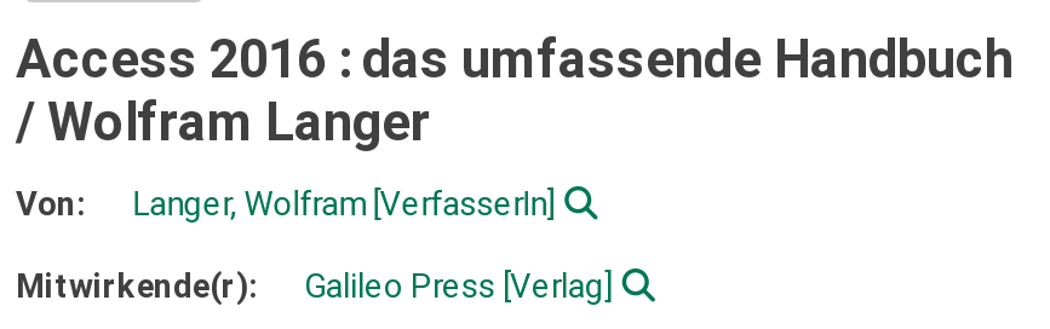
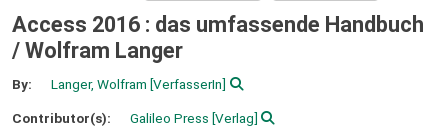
[16,183,86,222] Von: -> [12,76,32,92] By:
[16,265,265,304] Mitwirkende(r): -> [12,109,114,125] Contributor(s):

